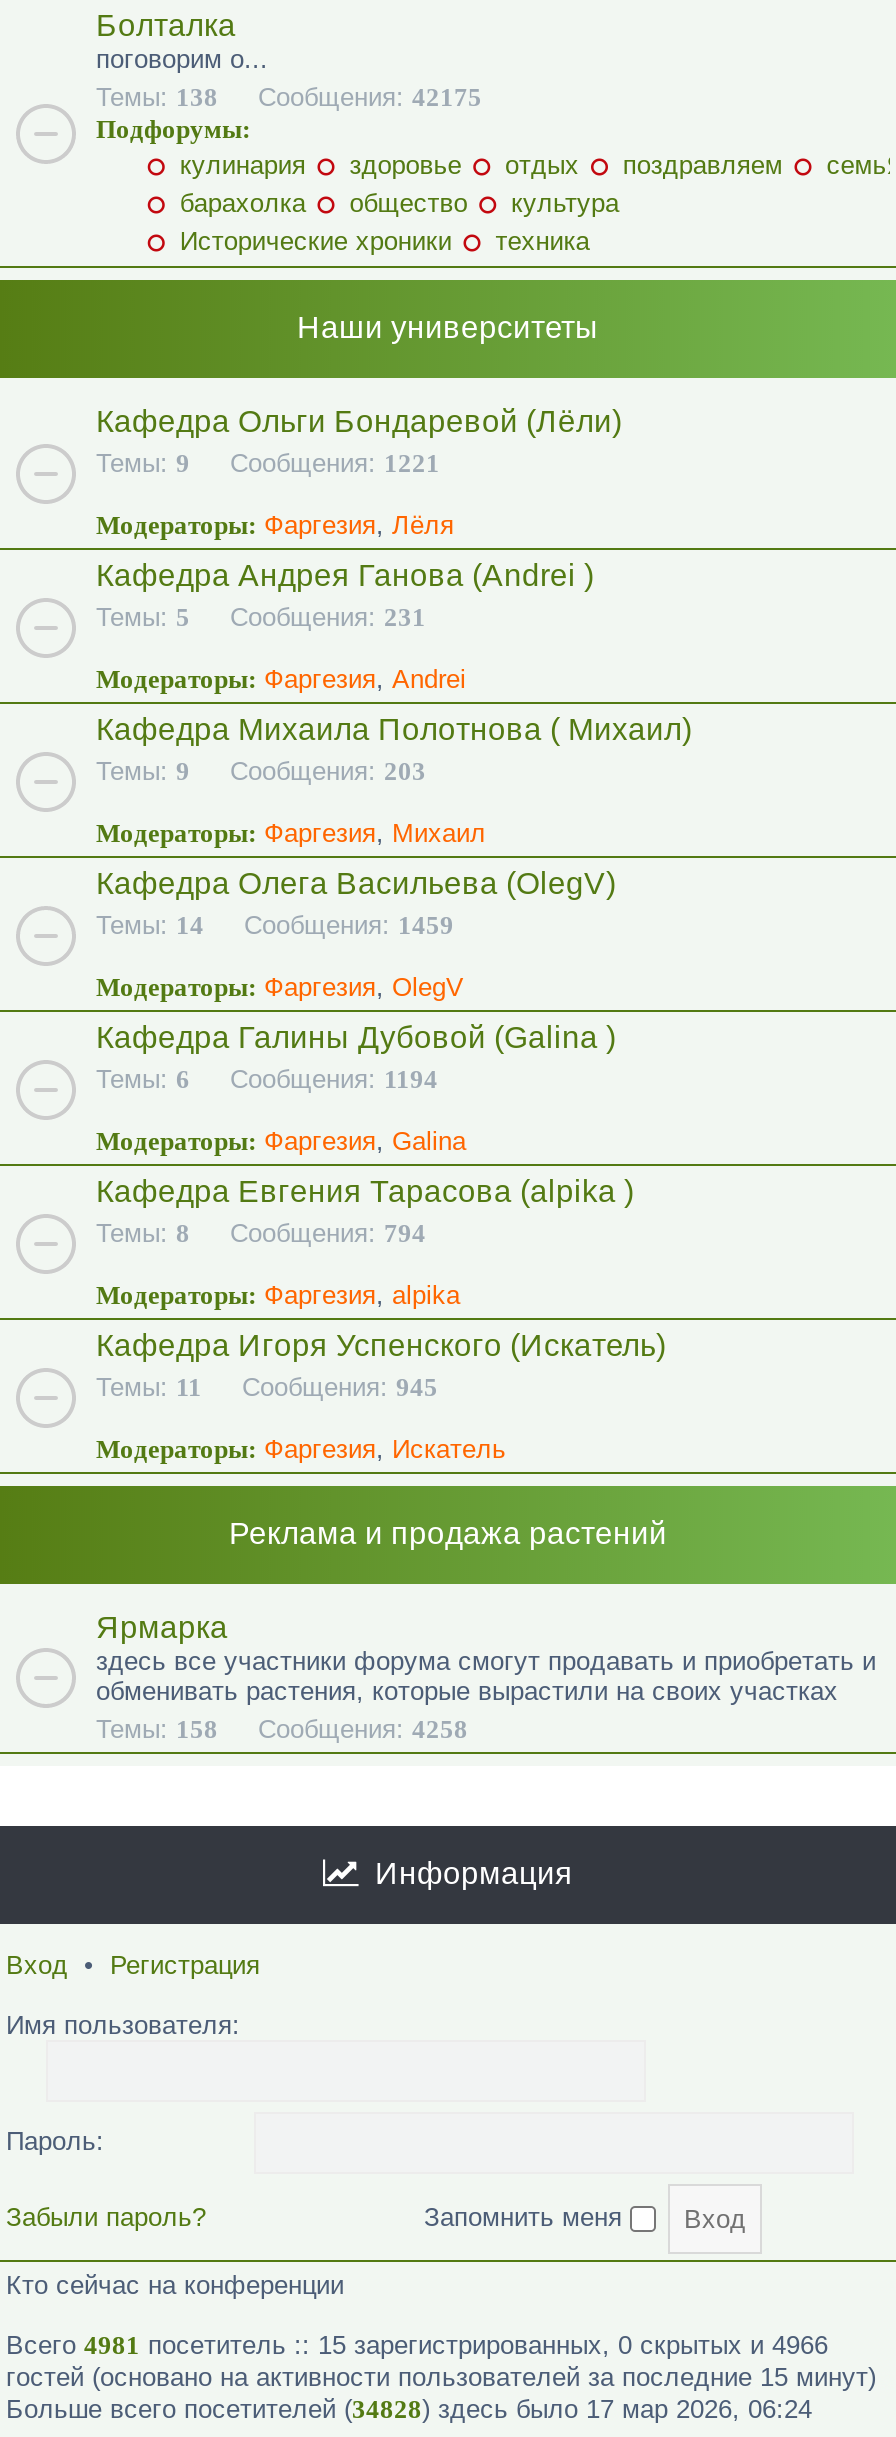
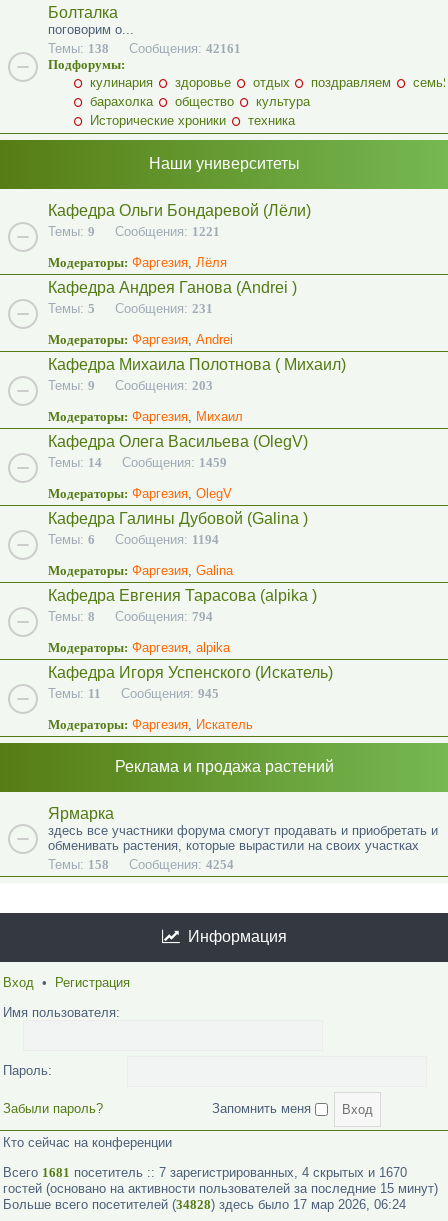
[96,83,482,113] Темы: 138 Сообщения: 42175 -> [48,41,241,56] Темы: 138 Сообщения: 42161
[96,1715,468,1745] Темы: 158 Сообщения: 4258 -> [48,857,234,872] Темы: 158 Сообщения: 4254
[6,2331,828,2361] Всего 4981 посетитель :: 15 зарегистрированных, 0 скрытых и 4966 -> [3,1165,407,1180] Всего 1681 посетитель :: 7 зарегистрированных, 4 скрытых и 1670

